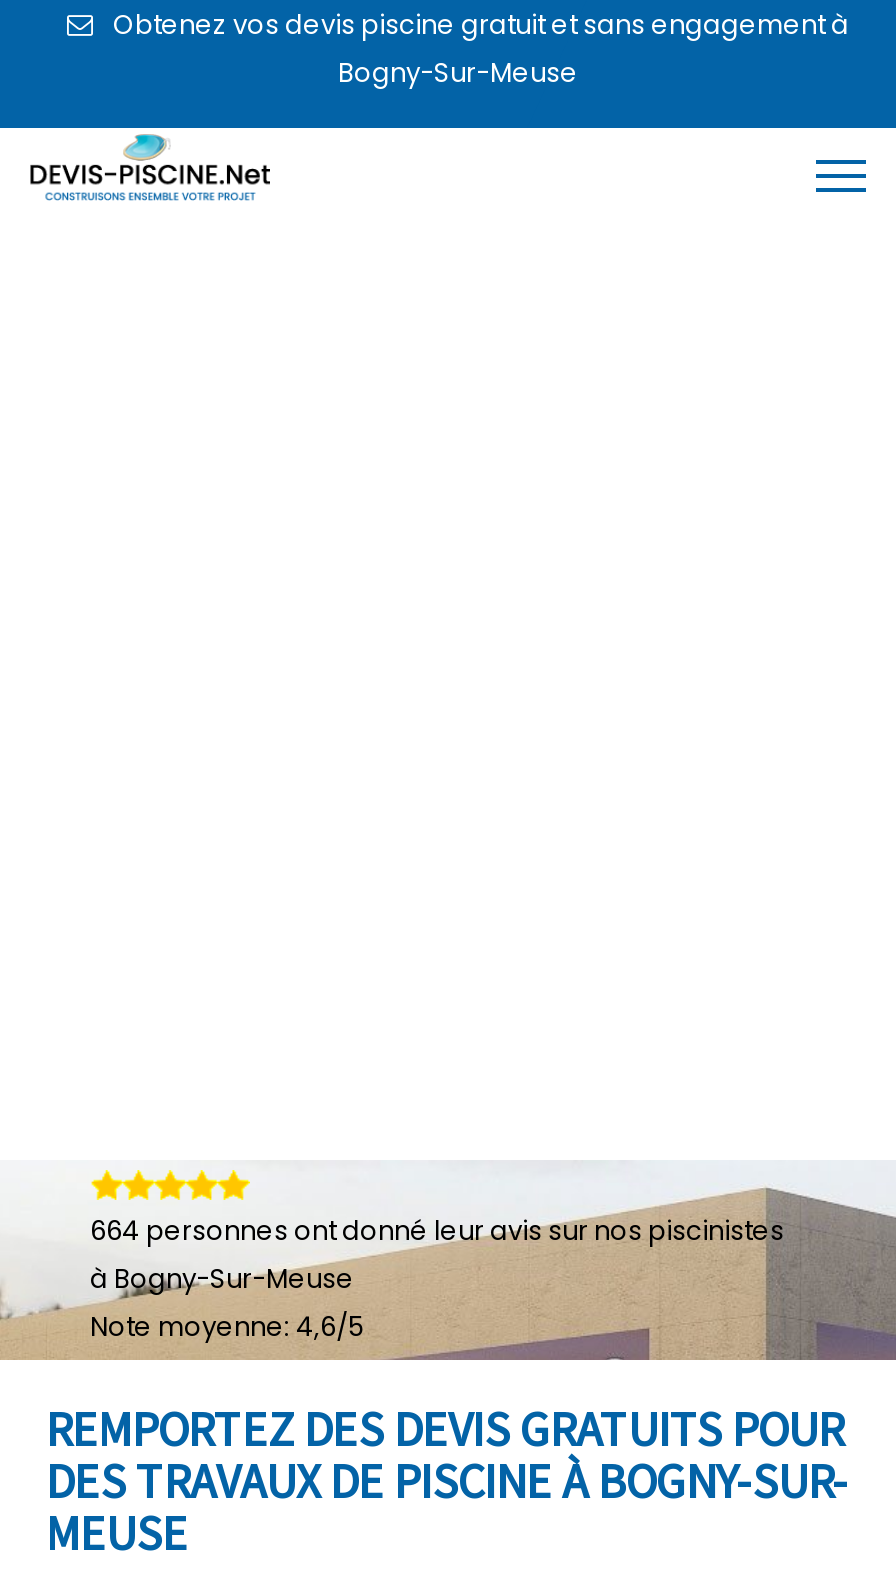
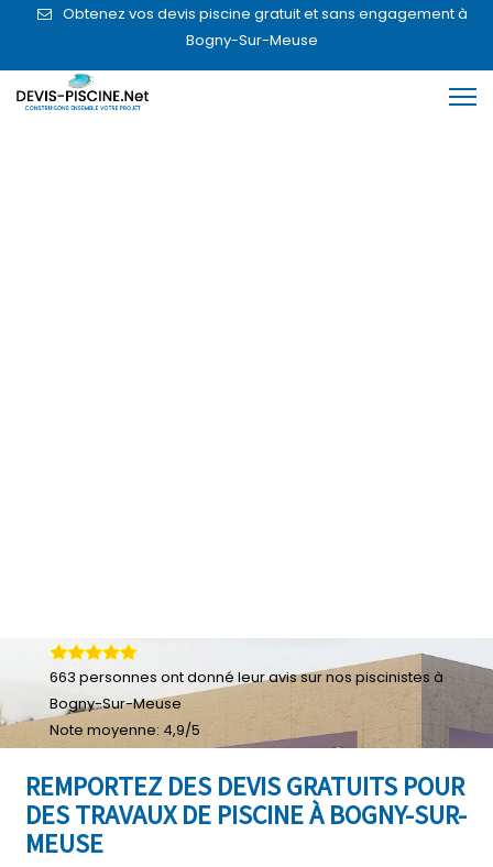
[90,1212,784,1346] 664 personnes ont donné leur avis sur nos piscinistes | à Bogny-Sur-Meuse | Note moyenne: 4,6/5 -> [50,667,443,740] 663 personnes ont donné leur avis sur nos piscinistes à | Bogny-Sur-Meuse | Note moyenne: 4,9/5

